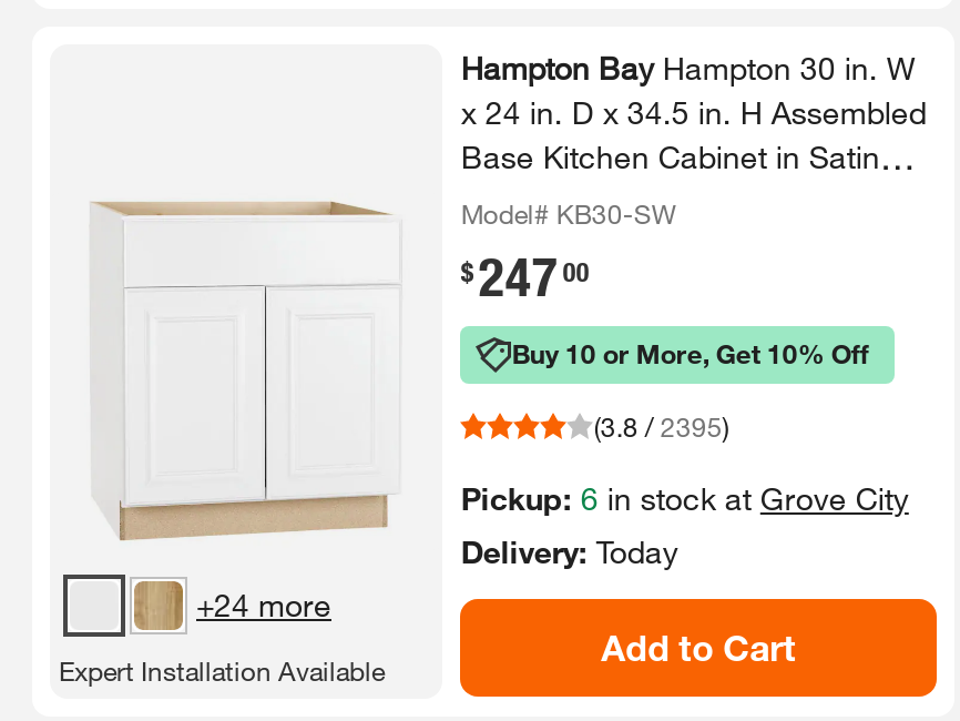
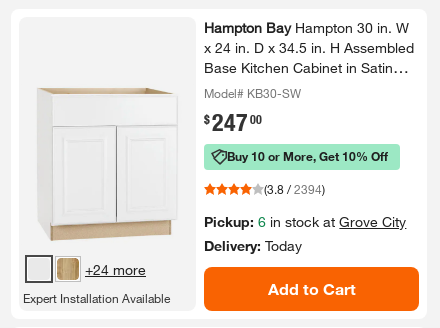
[594,408,729,444] (3.8 / 2395) -> [264,181,325,197] (3.8 / 2394)

